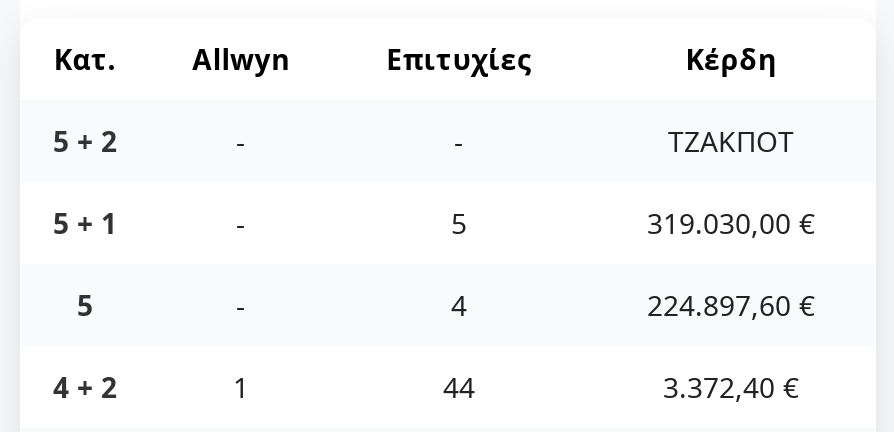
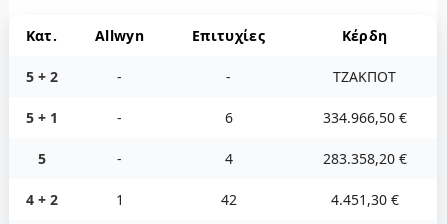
[451,203,467,241] 5 -> [224,107,232,126] 6
[647,203,815,241] 319.030,00 € -> [322,107,406,126] 334.966,50 €
[647,285,815,323] 224.897,60 € -> [322,148,406,167] 283.358,20 €
[443,367,475,405] 44 -> [220,189,236,208] 42
[663,367,799,405] 3.372,40 € -> [330,189,398,208] 4.451,30 €

